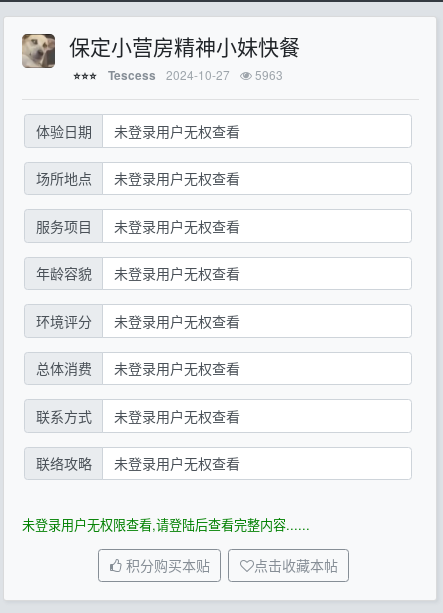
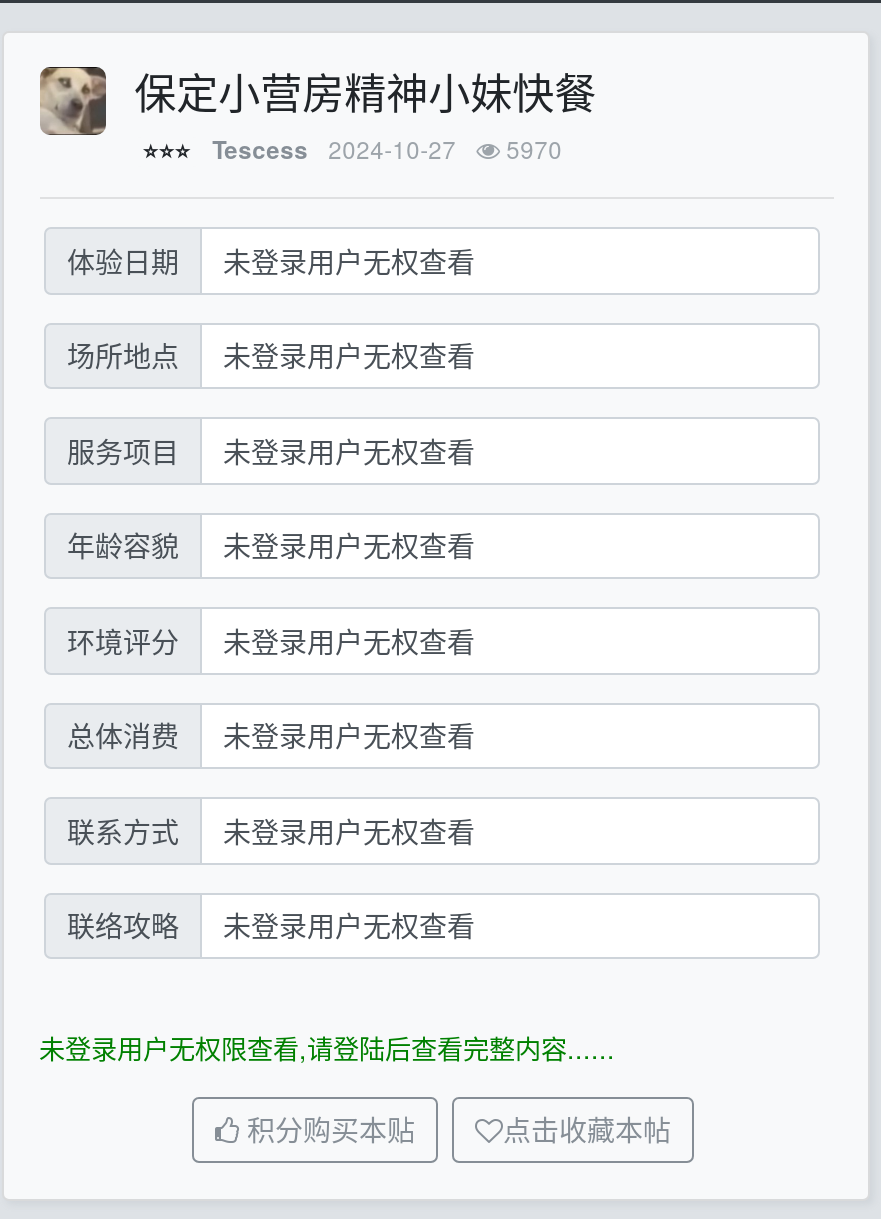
[252,66,283,83] 5963 -> [500,132,562,166] 5970

